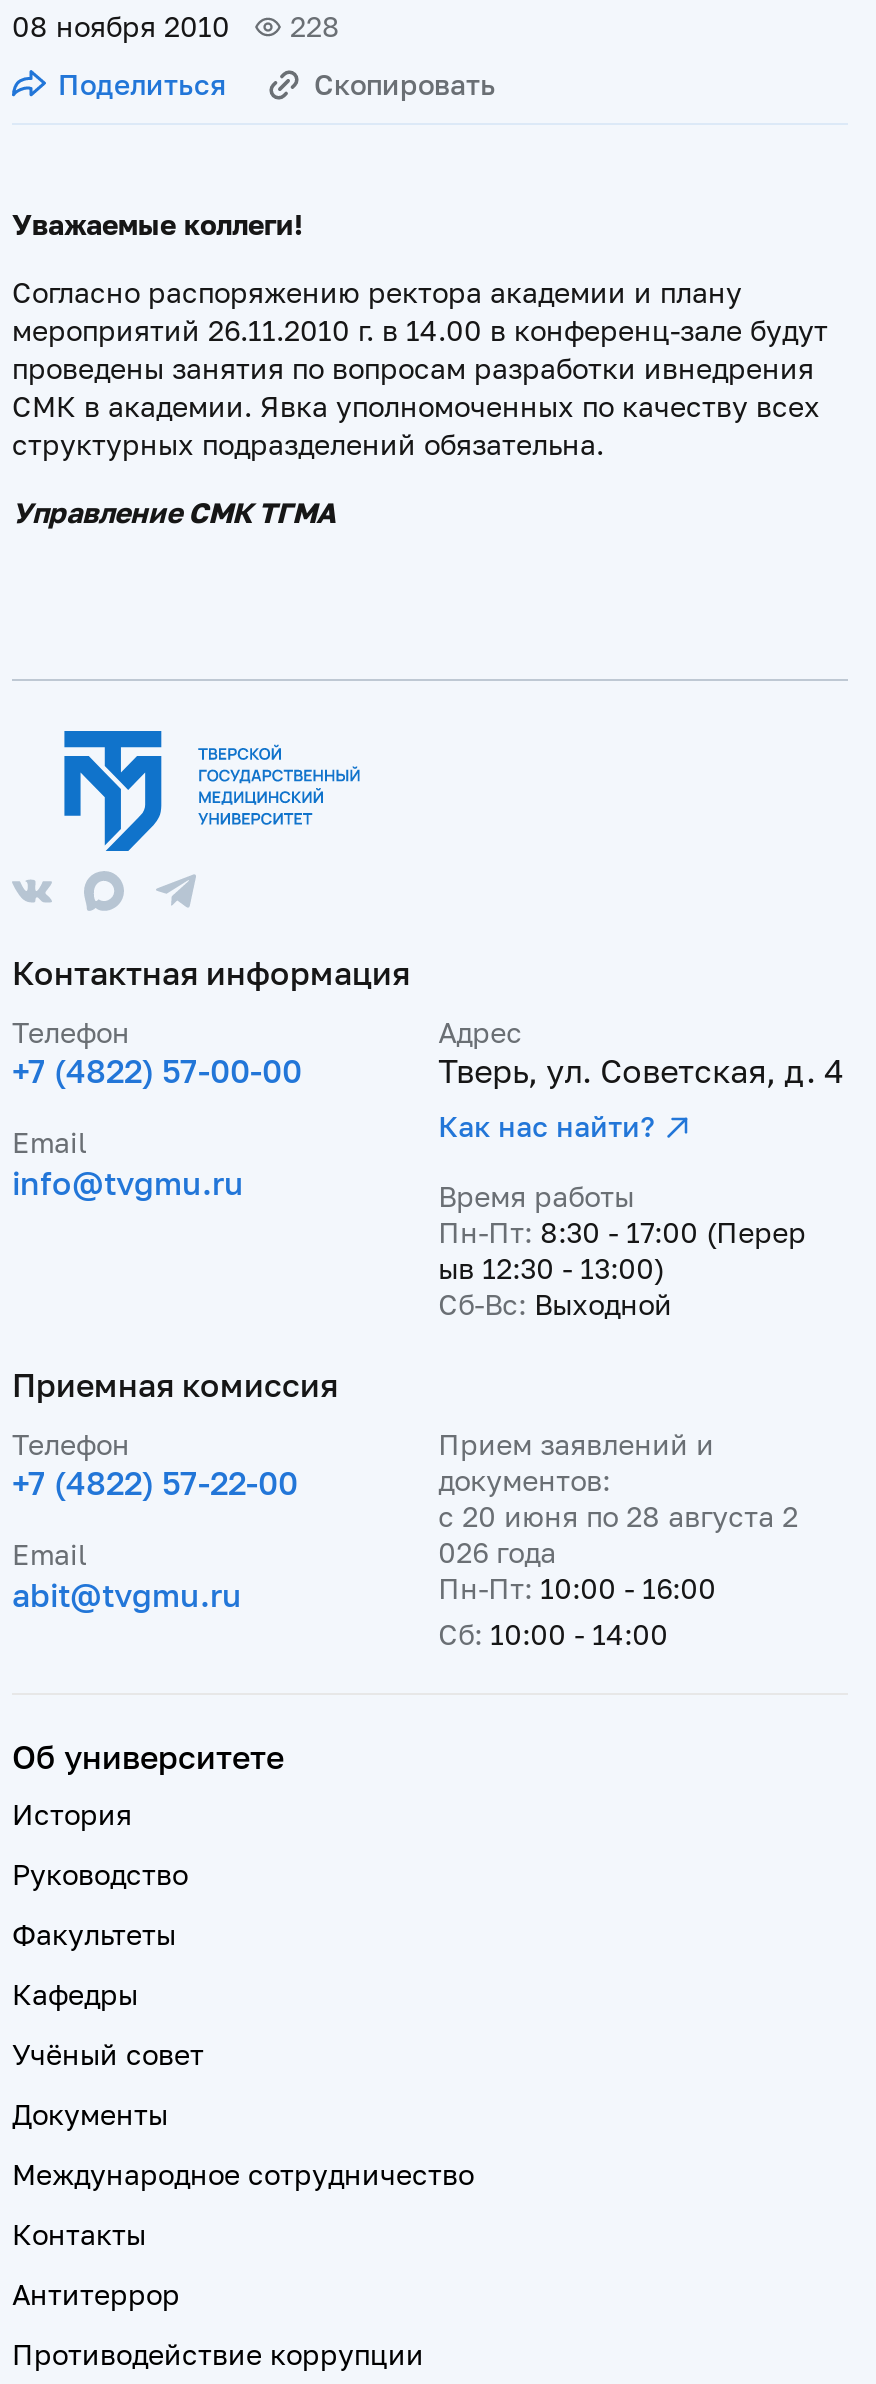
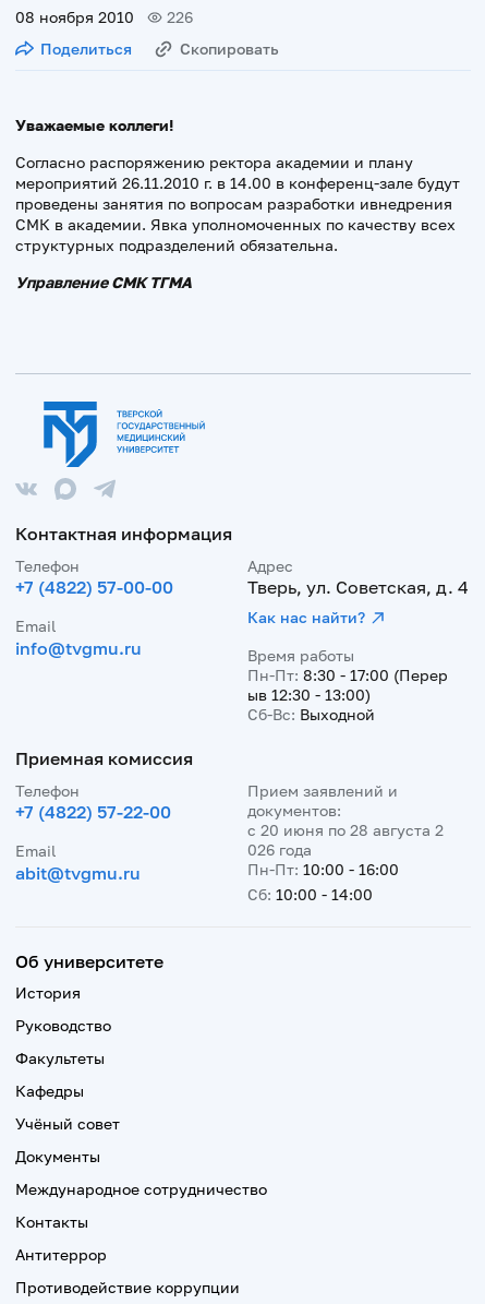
[12,9,340,43] 08 ноября 2010 228 -> [15,8,193,26] 08 ноября 2010 226

